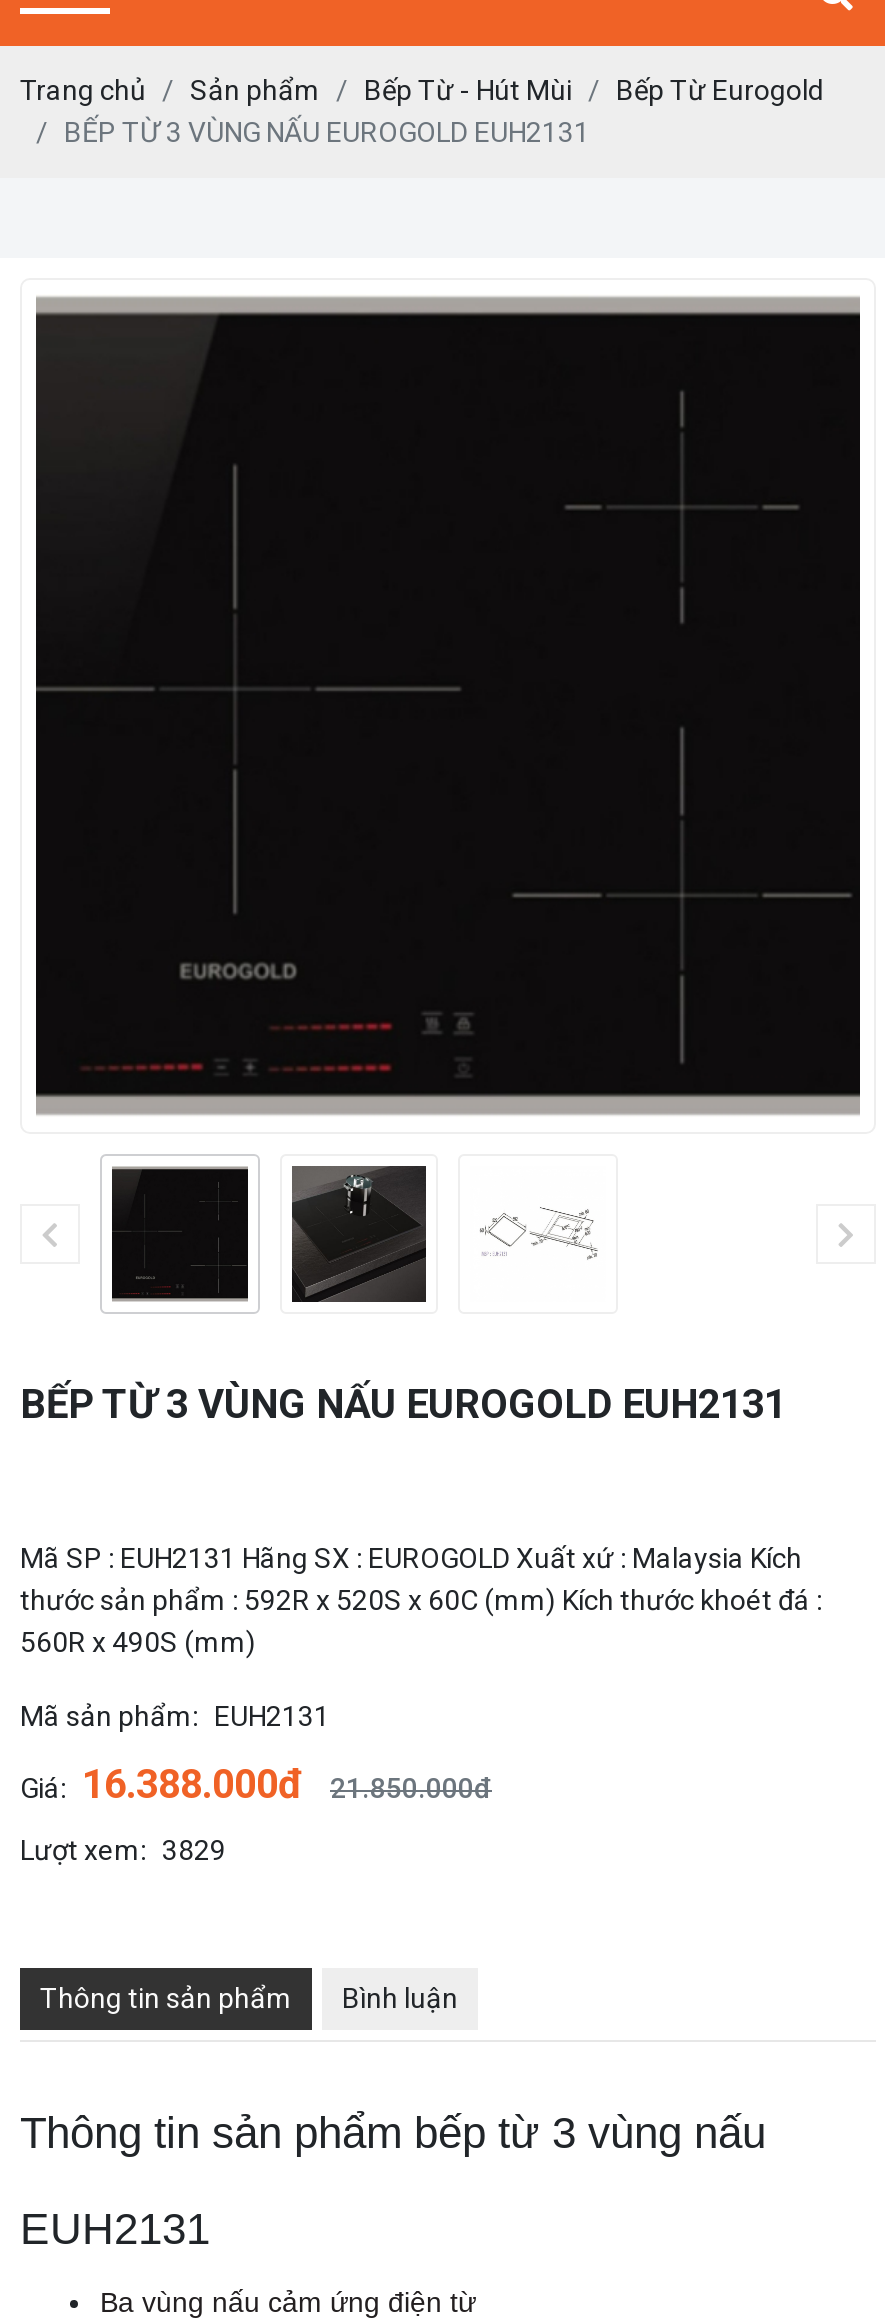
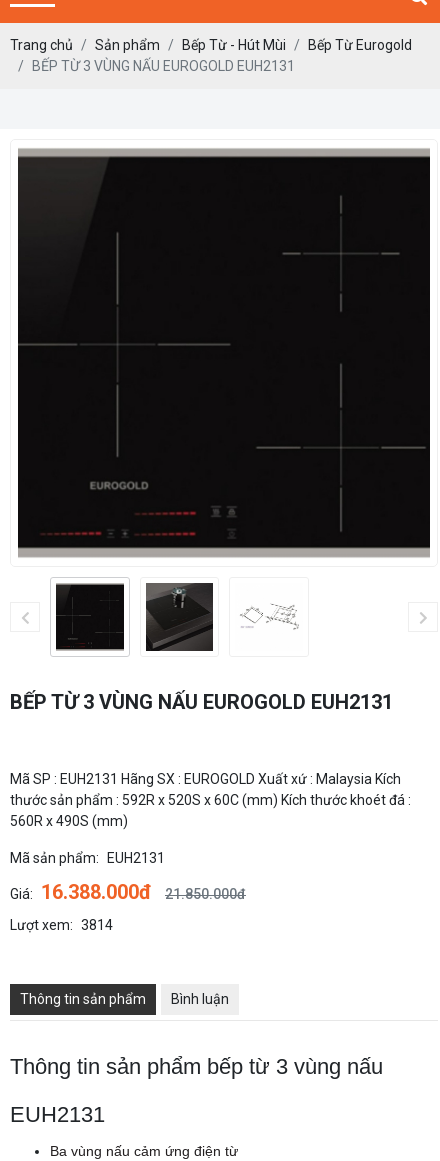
[20,1833,226,1865] Lượt xem: 3829 -> [10,916,113,932] Lượt xem: 3814

